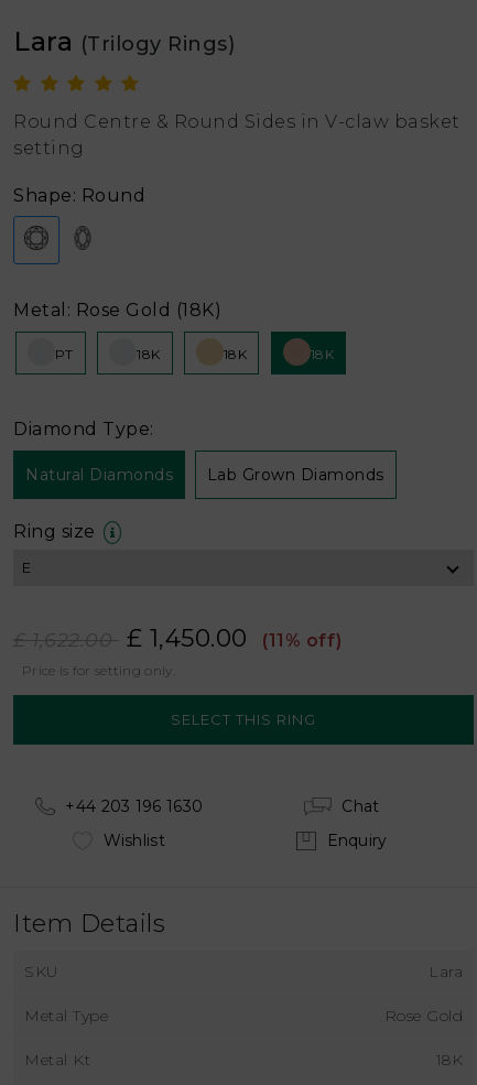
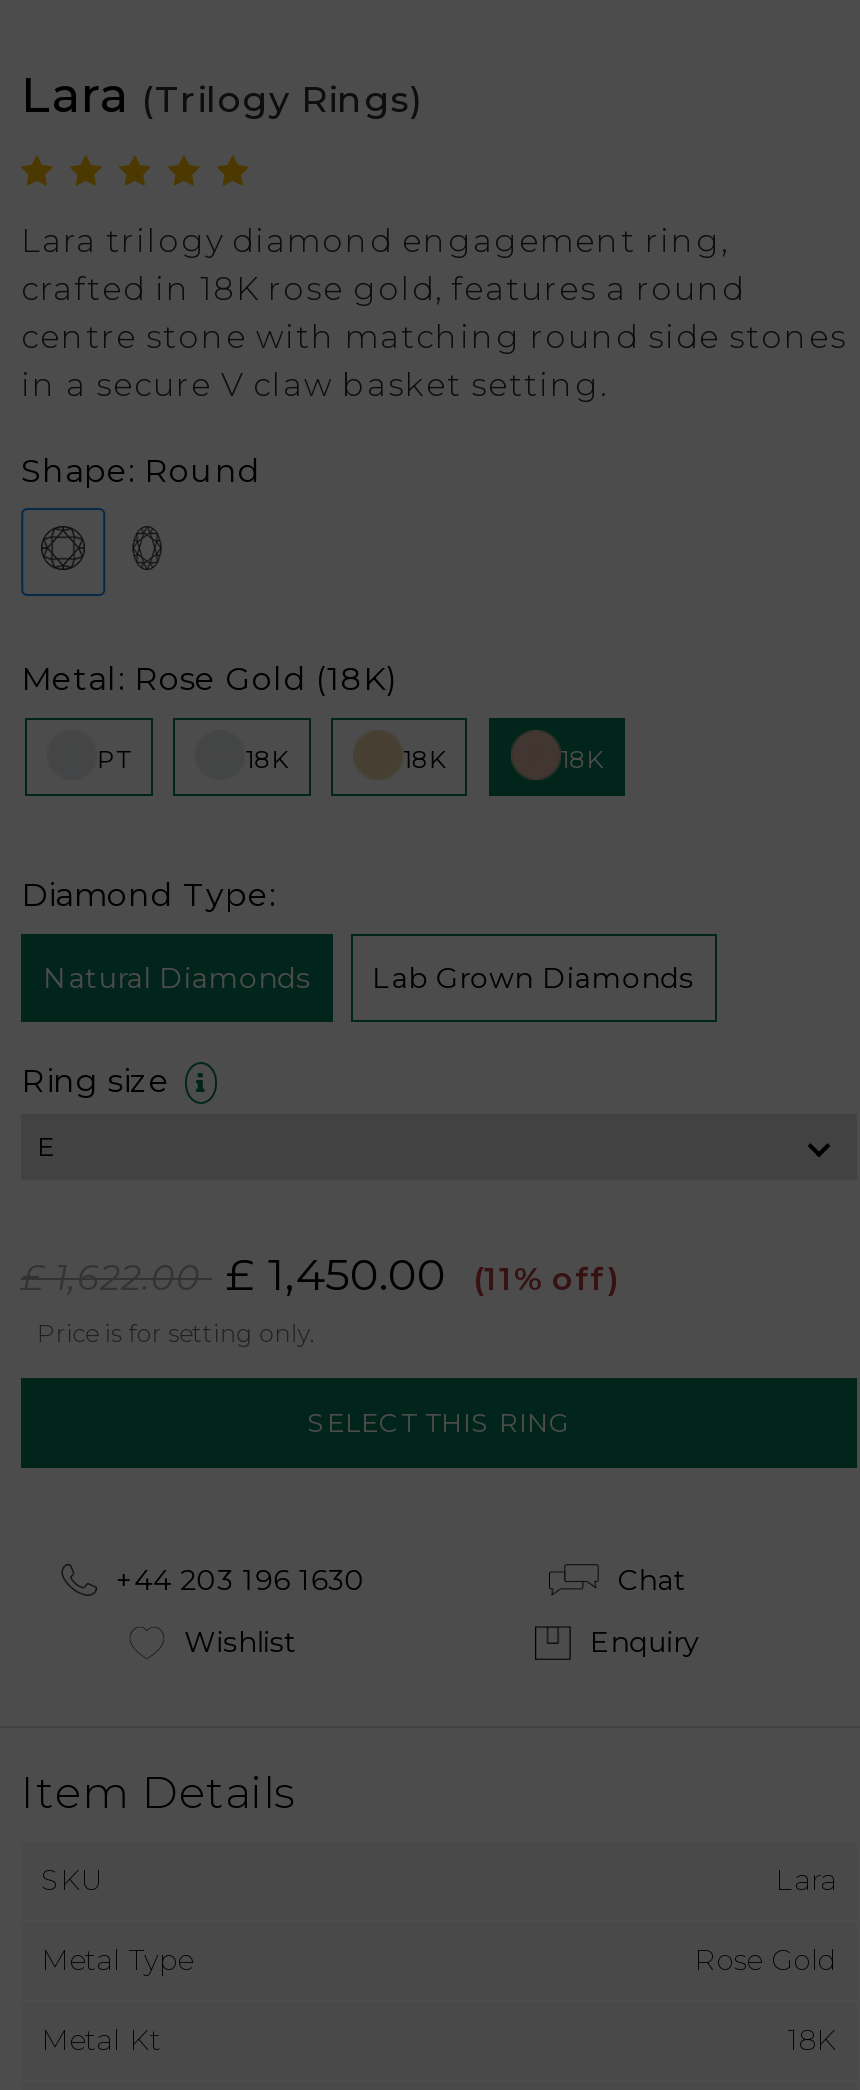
[13,111,460,158] Round Centre & Round Sides in V-claw basket | setting -> [21,221,847,403] Lara trilogy diamond engagement ring, | crafted in 18K rose gold, features a round | centre stone with matching round side stones | in a secure V claw basket setting.

